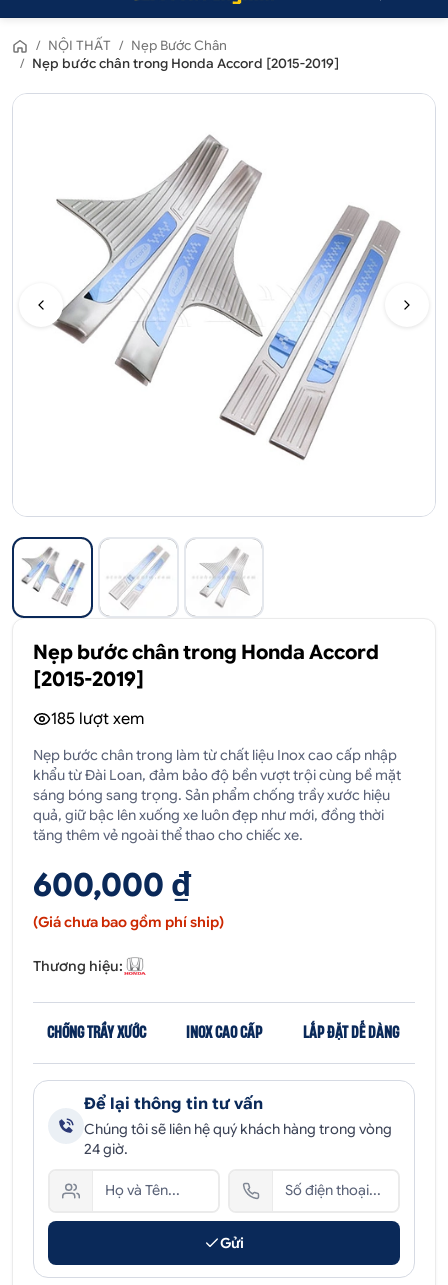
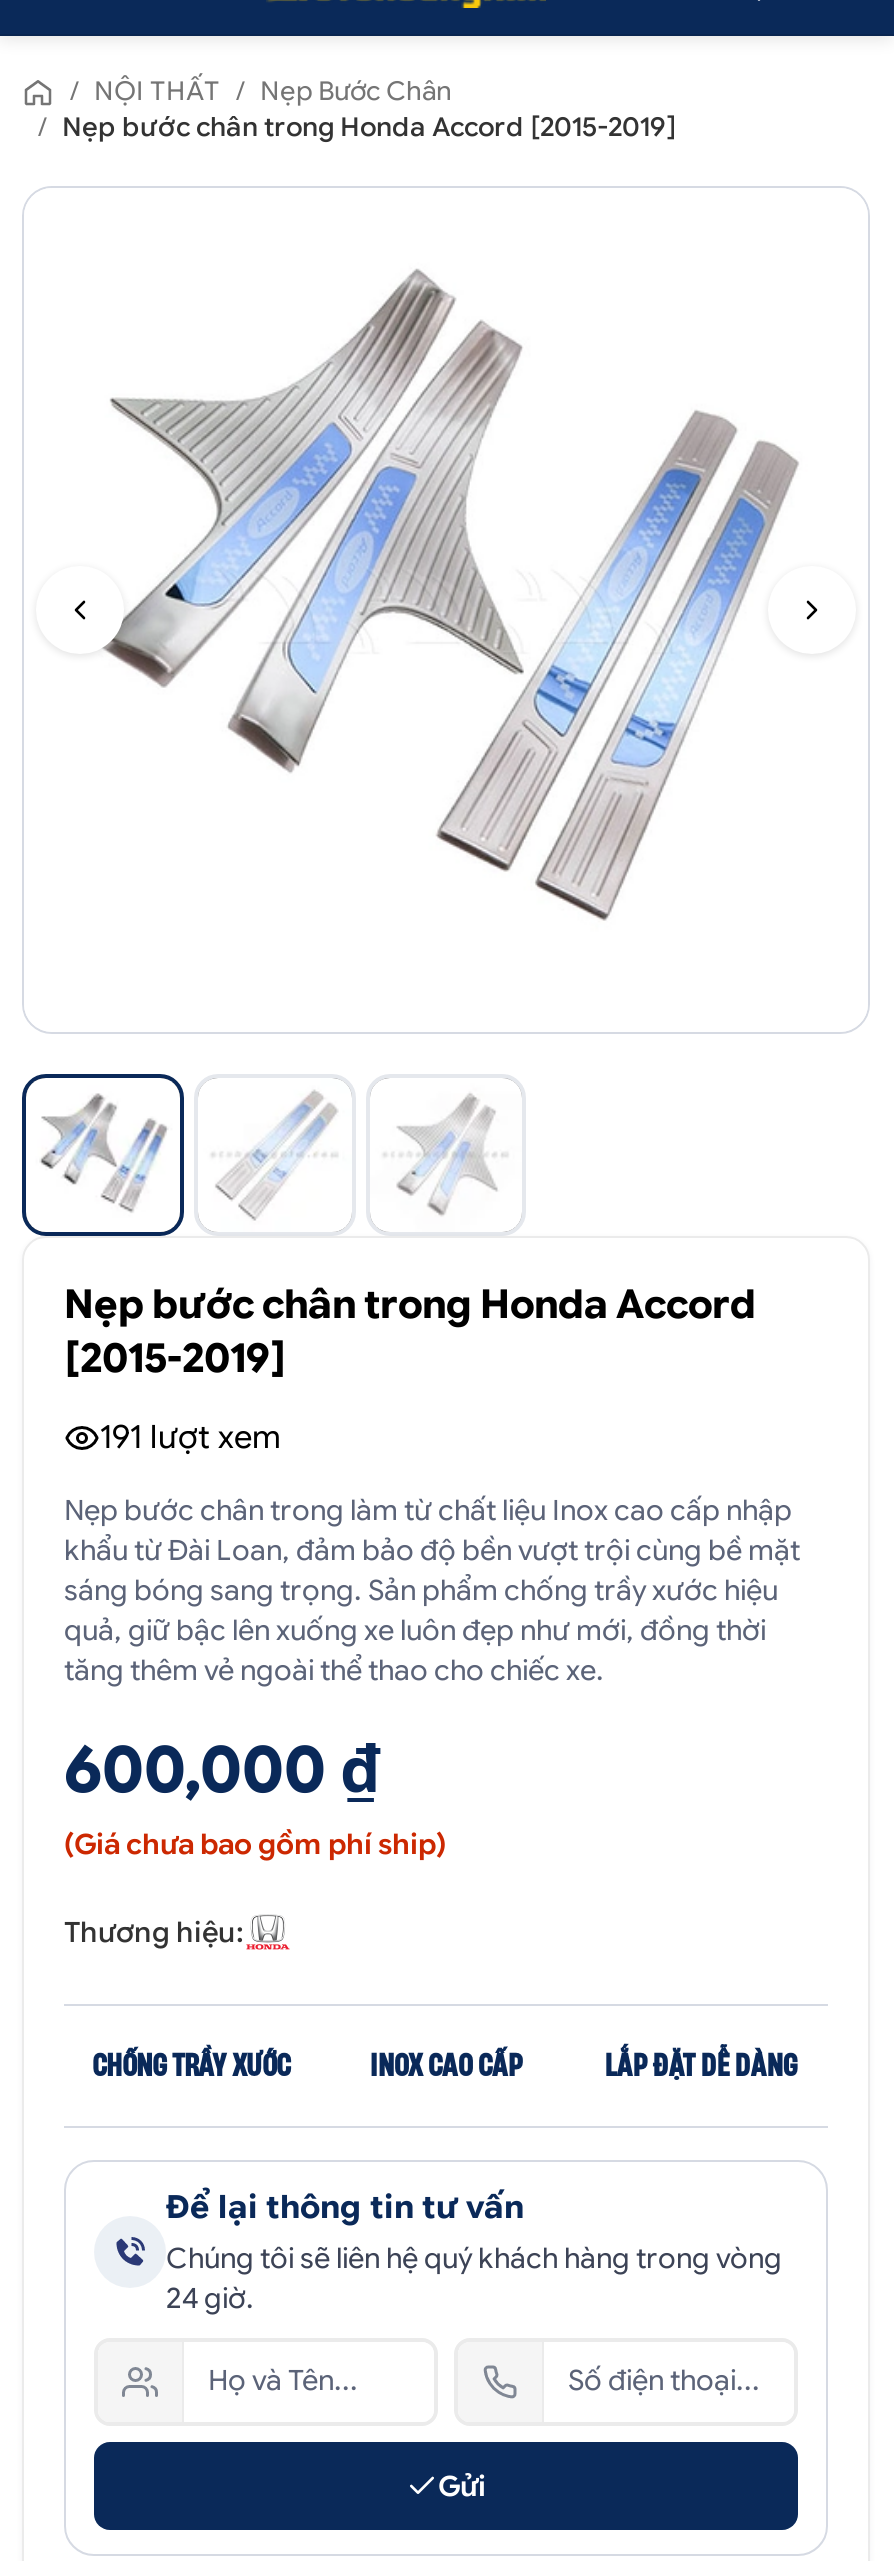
[51,709,144,729] 185 lượt xem -> [100,1418,280,1458] 191 lượt xem

